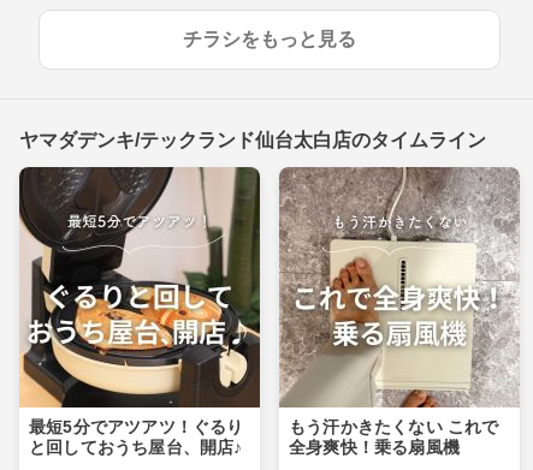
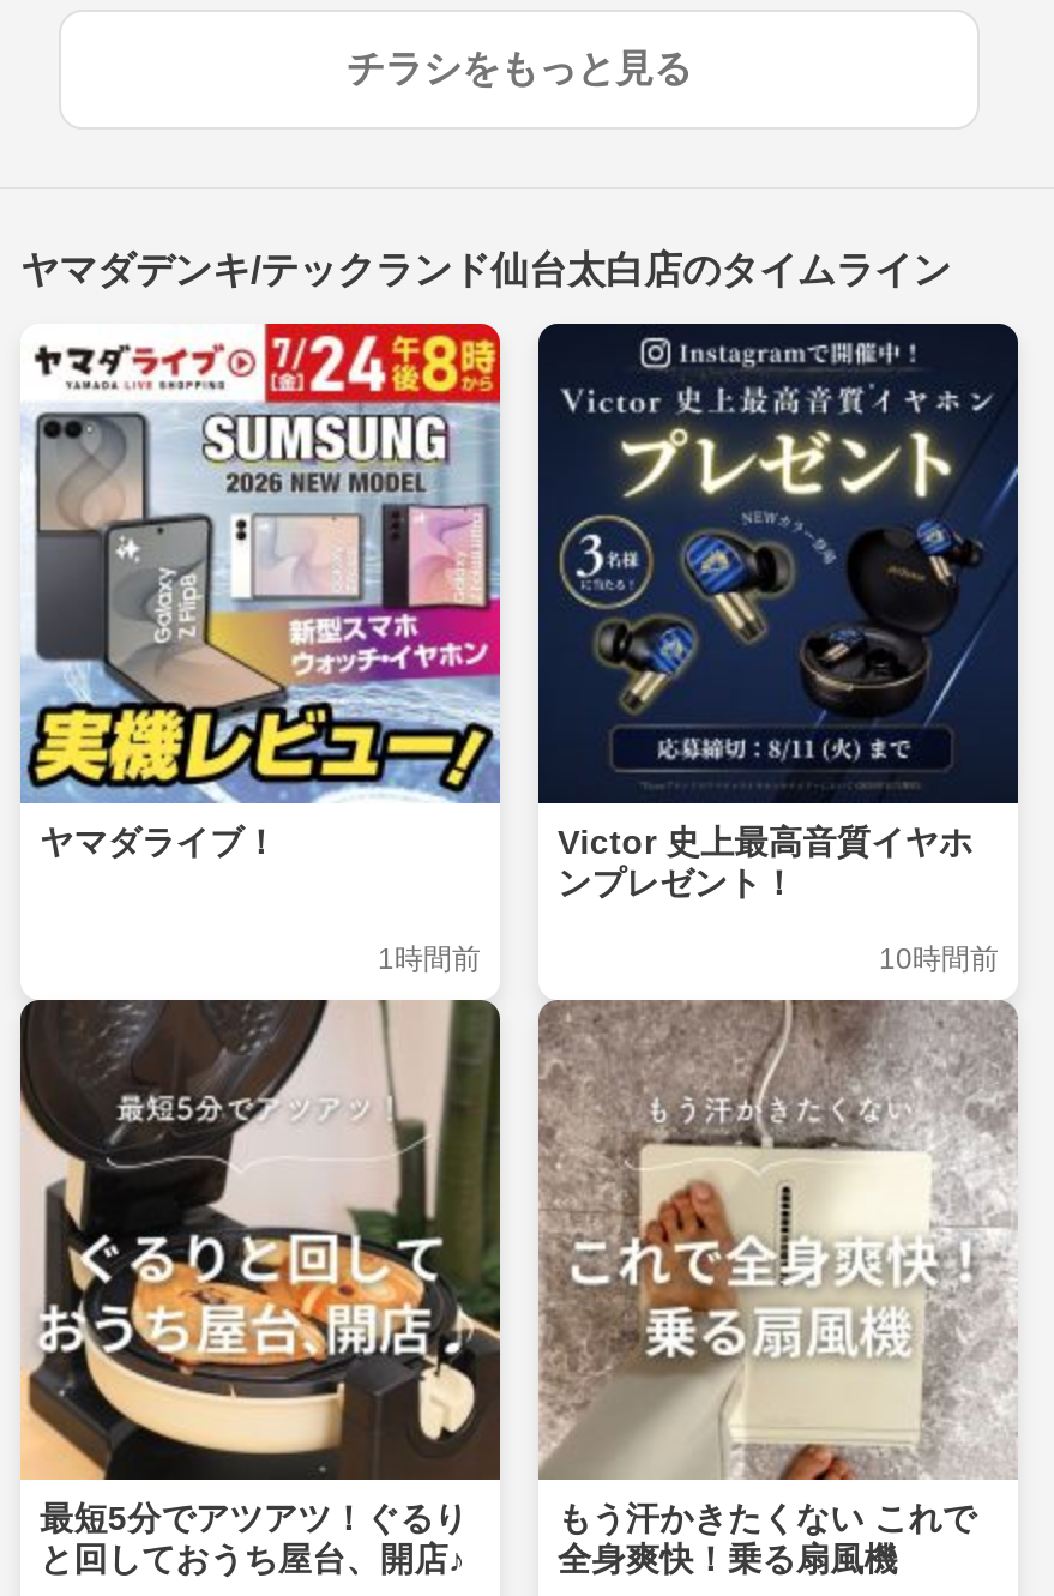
none -> [18,320,502,975] [image] | ヤマダライブ！ | 1時間前
none -> [536,323,1020,975] [image] | Victor 史上最高音質イヤホ | ンプレゼント！ | 10時間前

